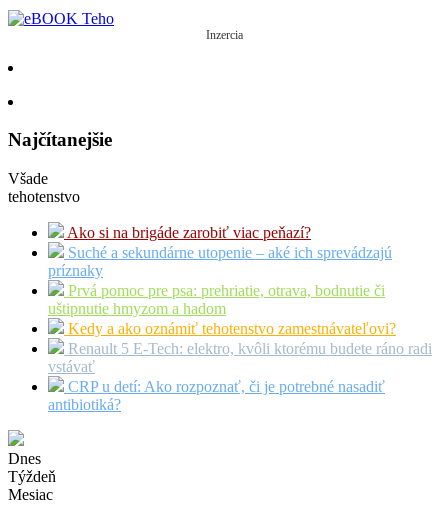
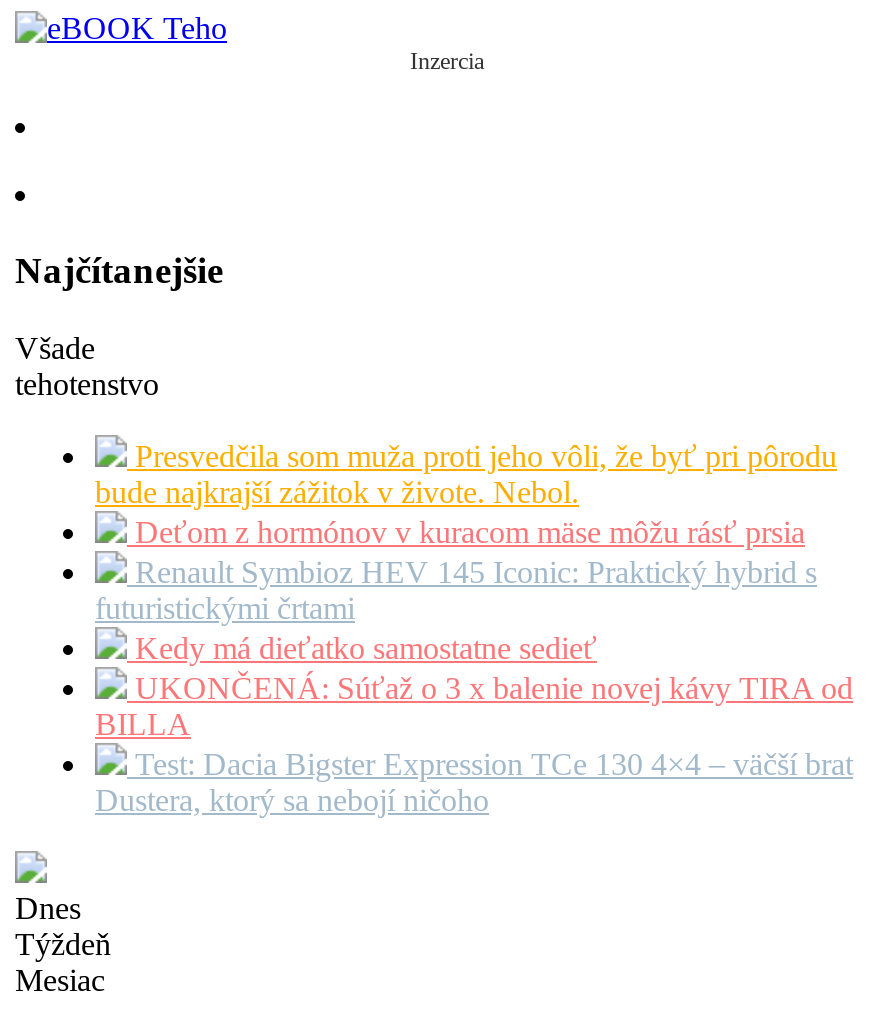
[48,224,432,413] Ako si na brigáde zarobiť viac peňazí? | Suché a sekundárne utopenie – aké ich sprevádzajú | príznaky | Prvá pomoc pre psa: prehriatie, otrava, bodnutie či | uštipnutie hmyzom a hadom | Kedy a ako oznámiť tehotenstvo zamestnávateľovi? | Renault 5 E-Tech: elektro, kvôli ktorému budete ráno radi | vstávať | CRP u detí: Ako rozpoznať, či je potrebné nasadiť | antibiotiká? -> [95,439,853,817] Presvedčila som muža proti jeho vôli, že byť pri pôrodu | bude najkrajší zážitok v živote. Nebol. | Deťom z hormónov v kuracom mäse môžu rásť prsia | Renault Symbioz HEV 145 Iconic: Praktický hybrid s | futuristickými črtami | Kedy má dieťatko samostatne sedieť | UKONČENÁ: Súťaž o 3 x balenie novej kávy TIRA od | BILLA | Test: Dacia Bigster Expression TCe 130 4×4 – väčší brat | Dustera, ktorý sa nebojí ničoho

